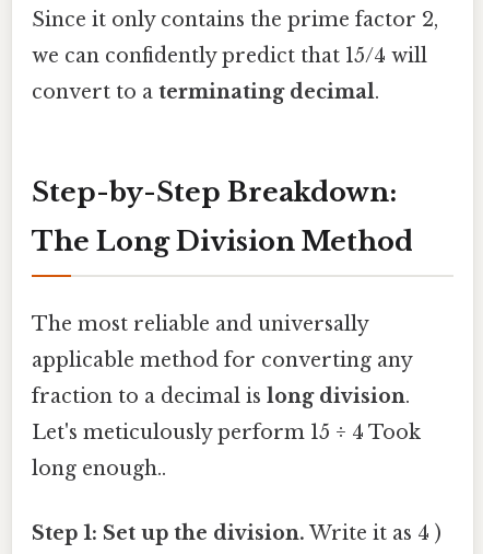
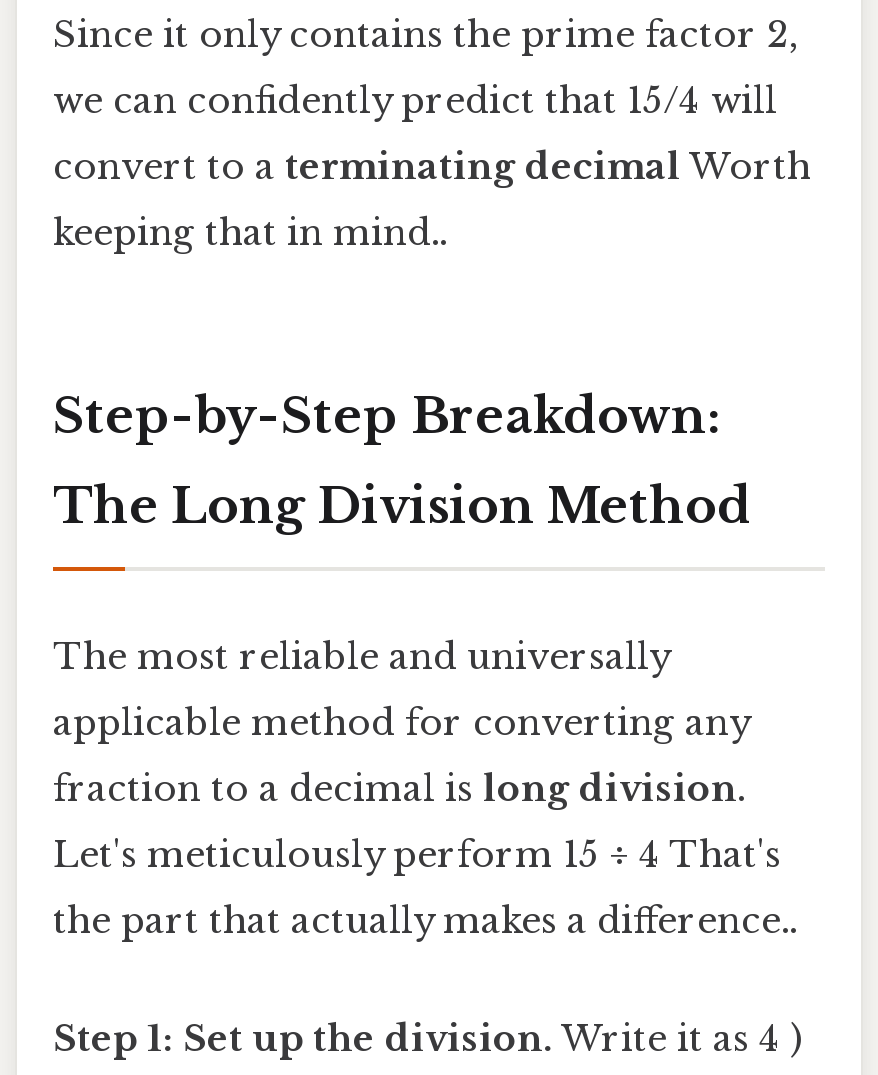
[32,80,379,104] convert to a terminating decimal. -> [53,144,811,254] convert to a terminating decimal Worth | keeping that in mind..
[32,420,421,444] Let's meticulously perform 15 ÷ 4 Took -> [53,832,781,876] Let's meticulously perform 15 ÷ 4 That's
[32,456,166,480] long enough.. -> [53,898,797,942] the part that actually makes a difference..

